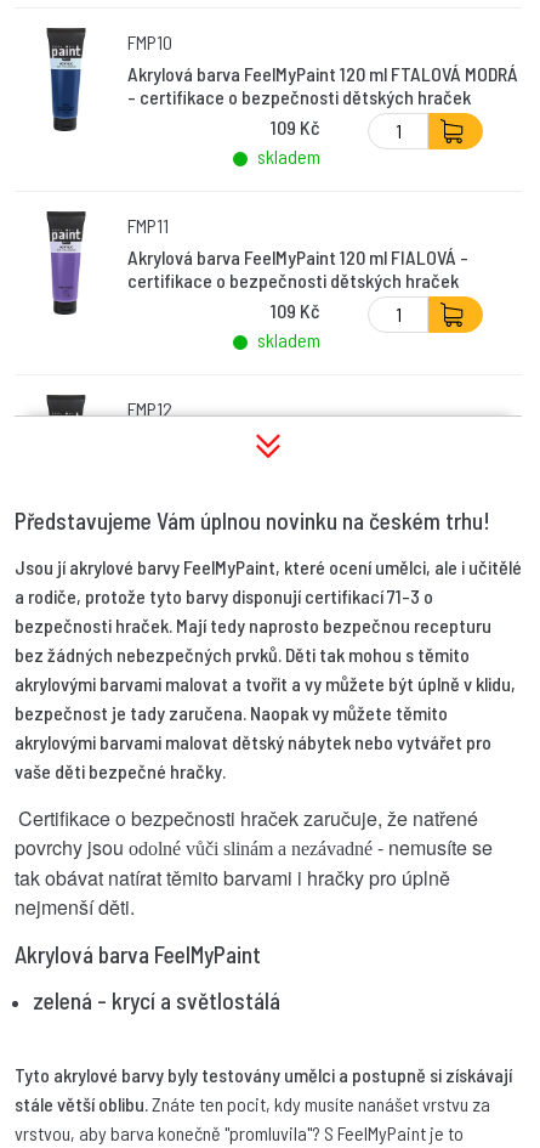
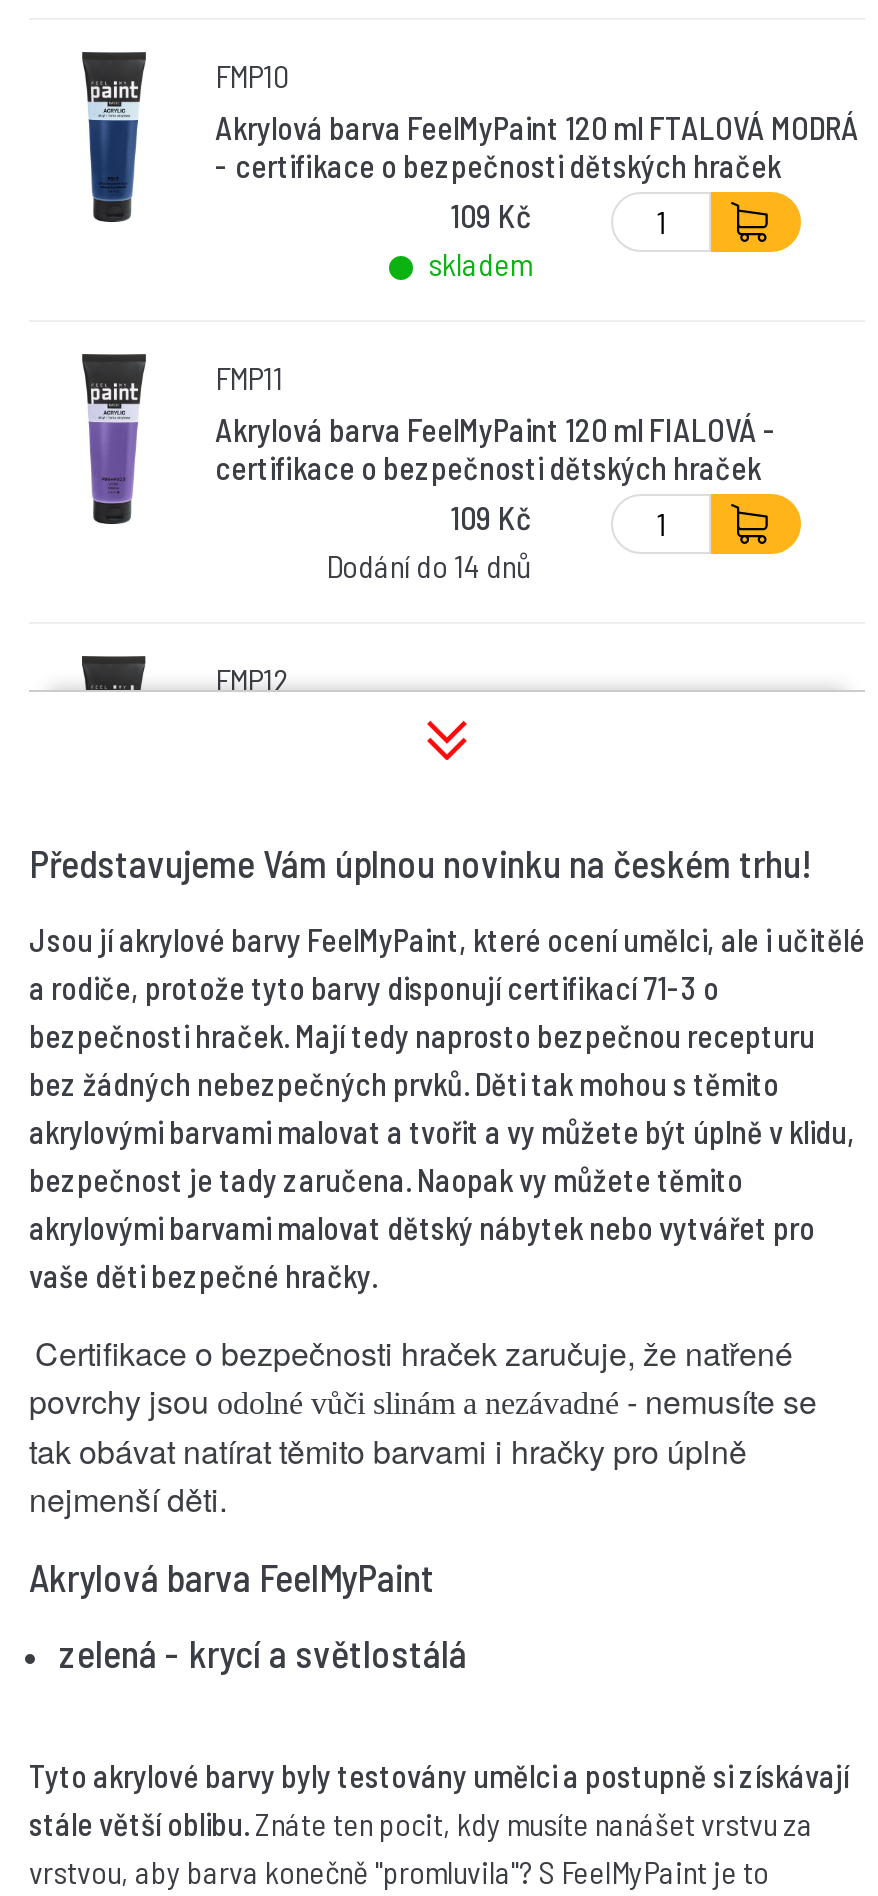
[257,328,320,351] skladem -> [326,546,532,584] Dodání do 14 dnů

